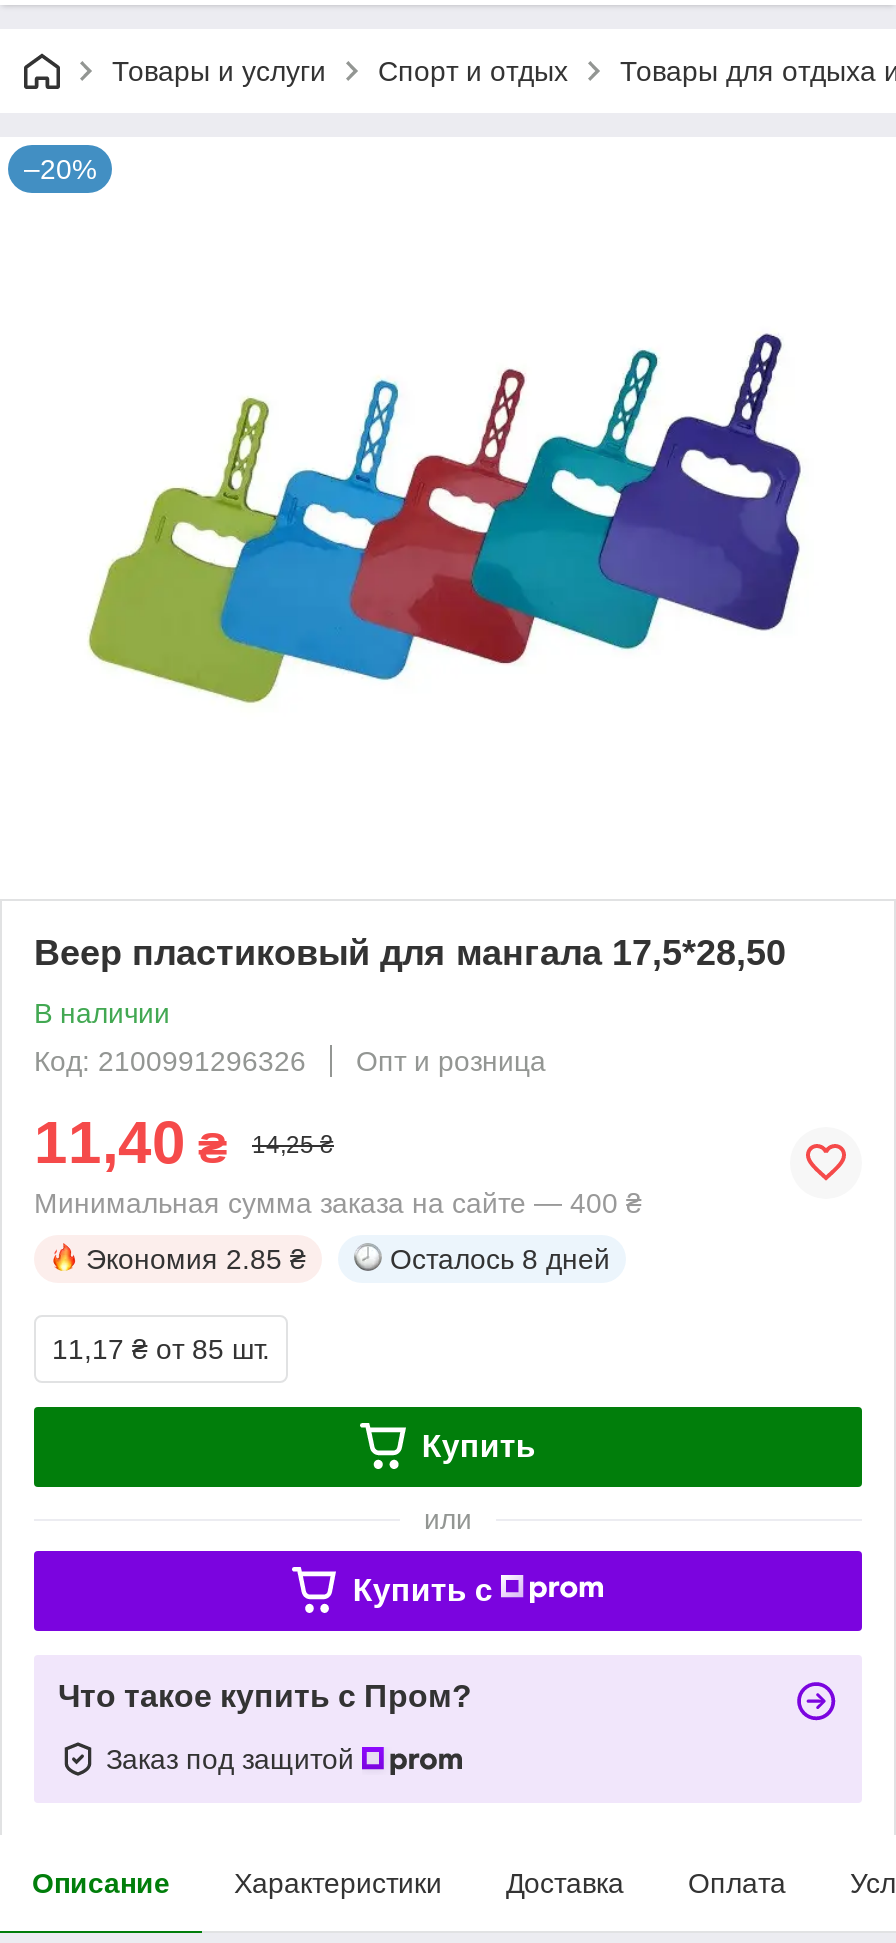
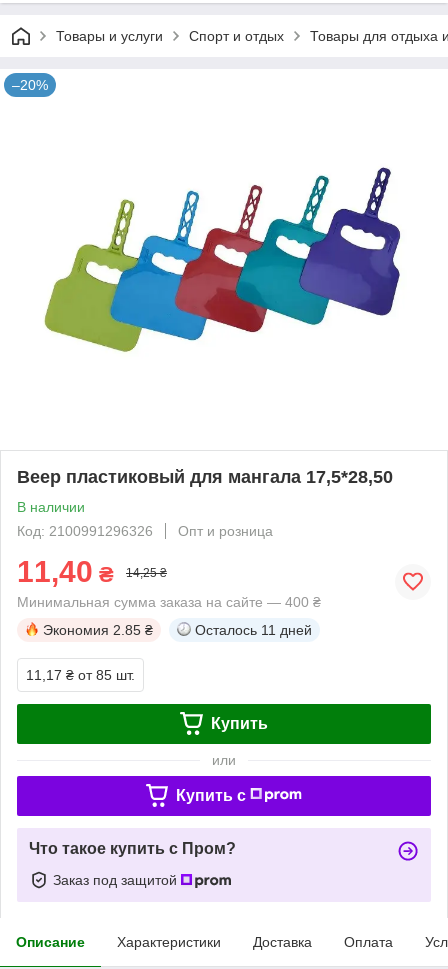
[390,1243,610,1275] Осталось 8 дней -> [195,622,312,638] Осталось 11 дней

